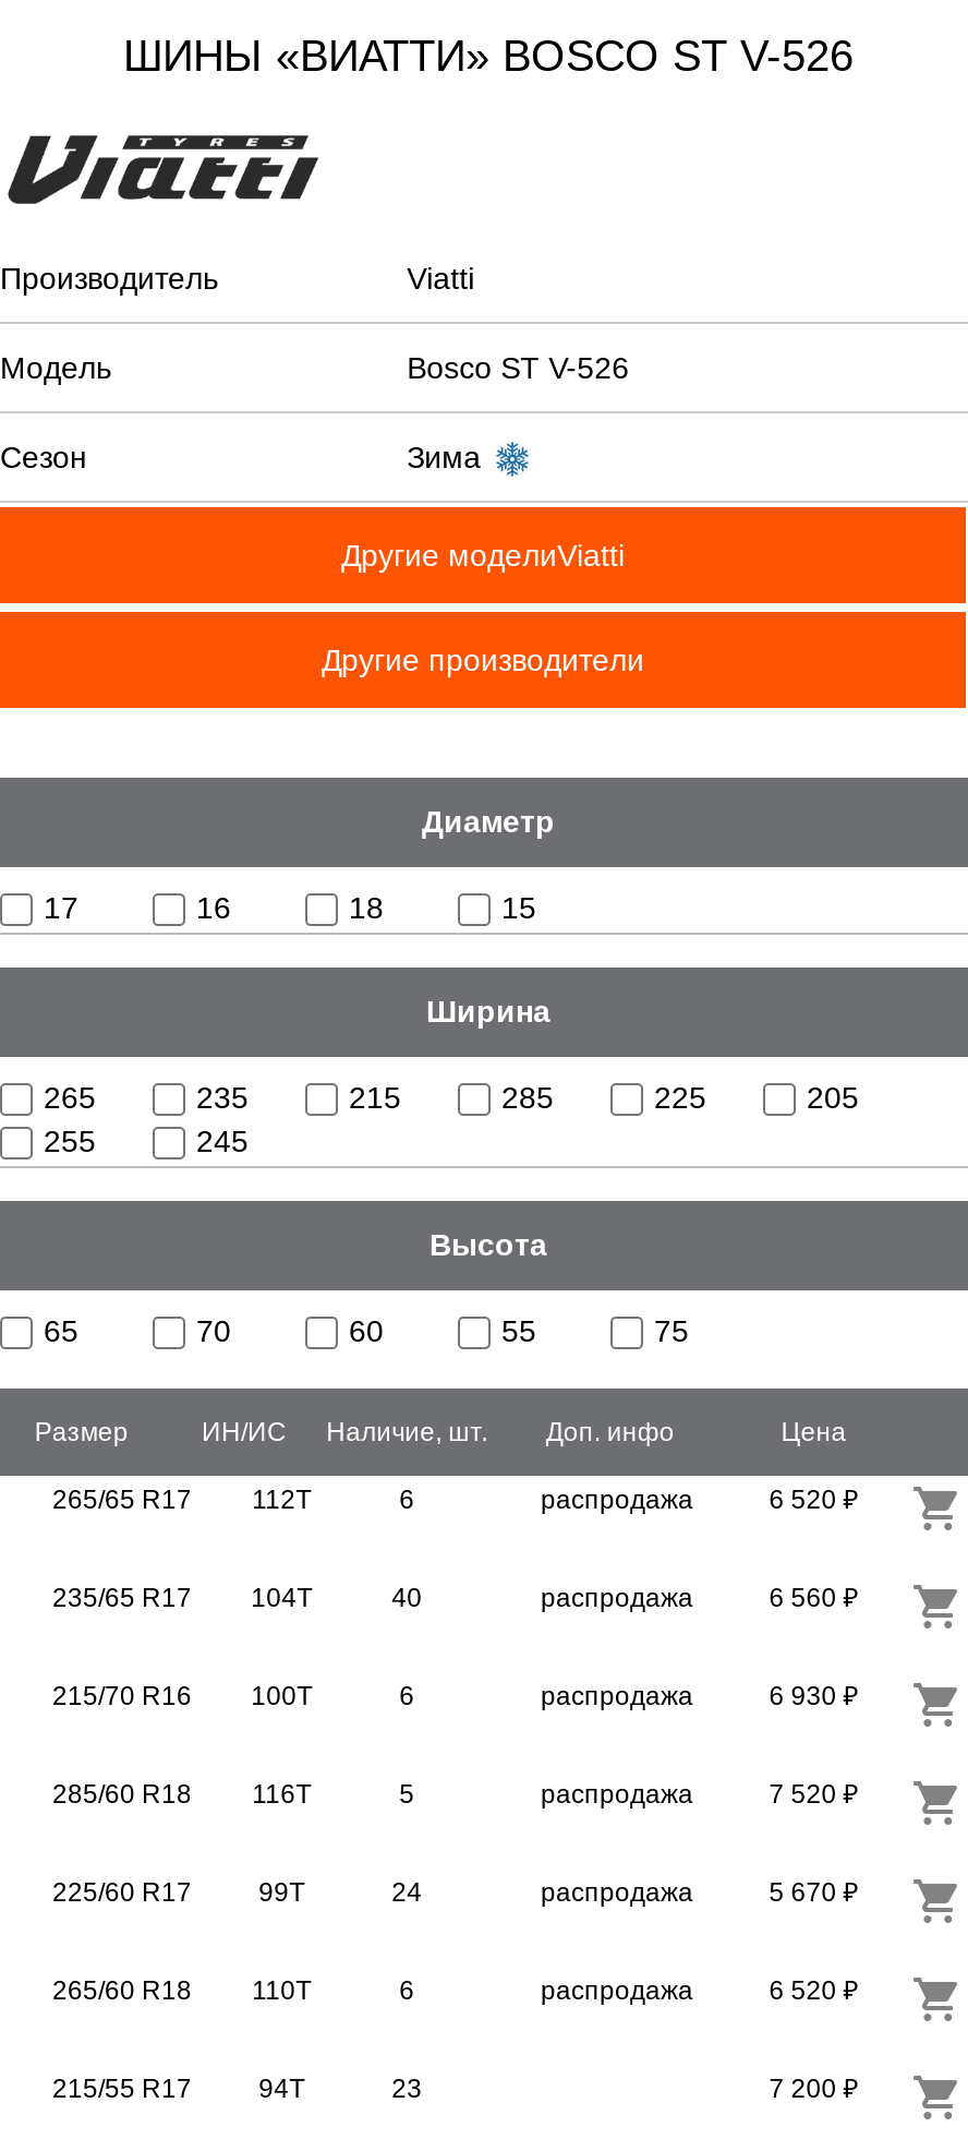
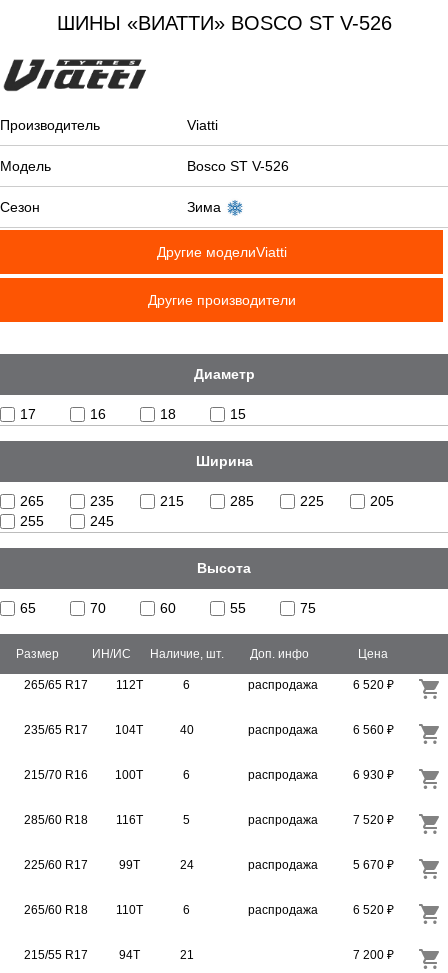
[392,2074,422,2104] 23 -> [180,948,194,962] 21

